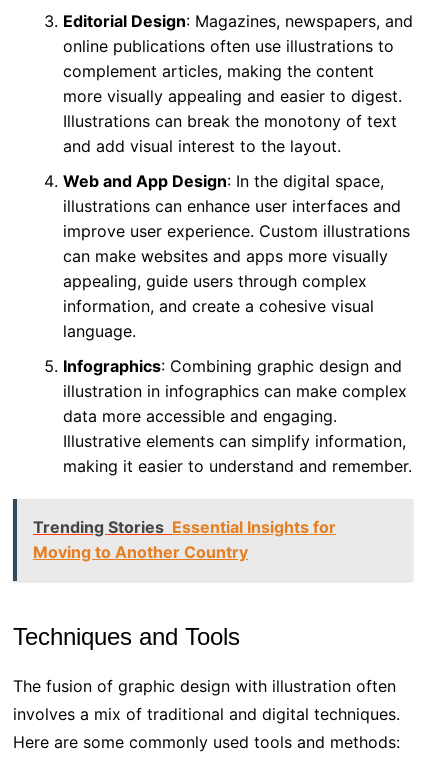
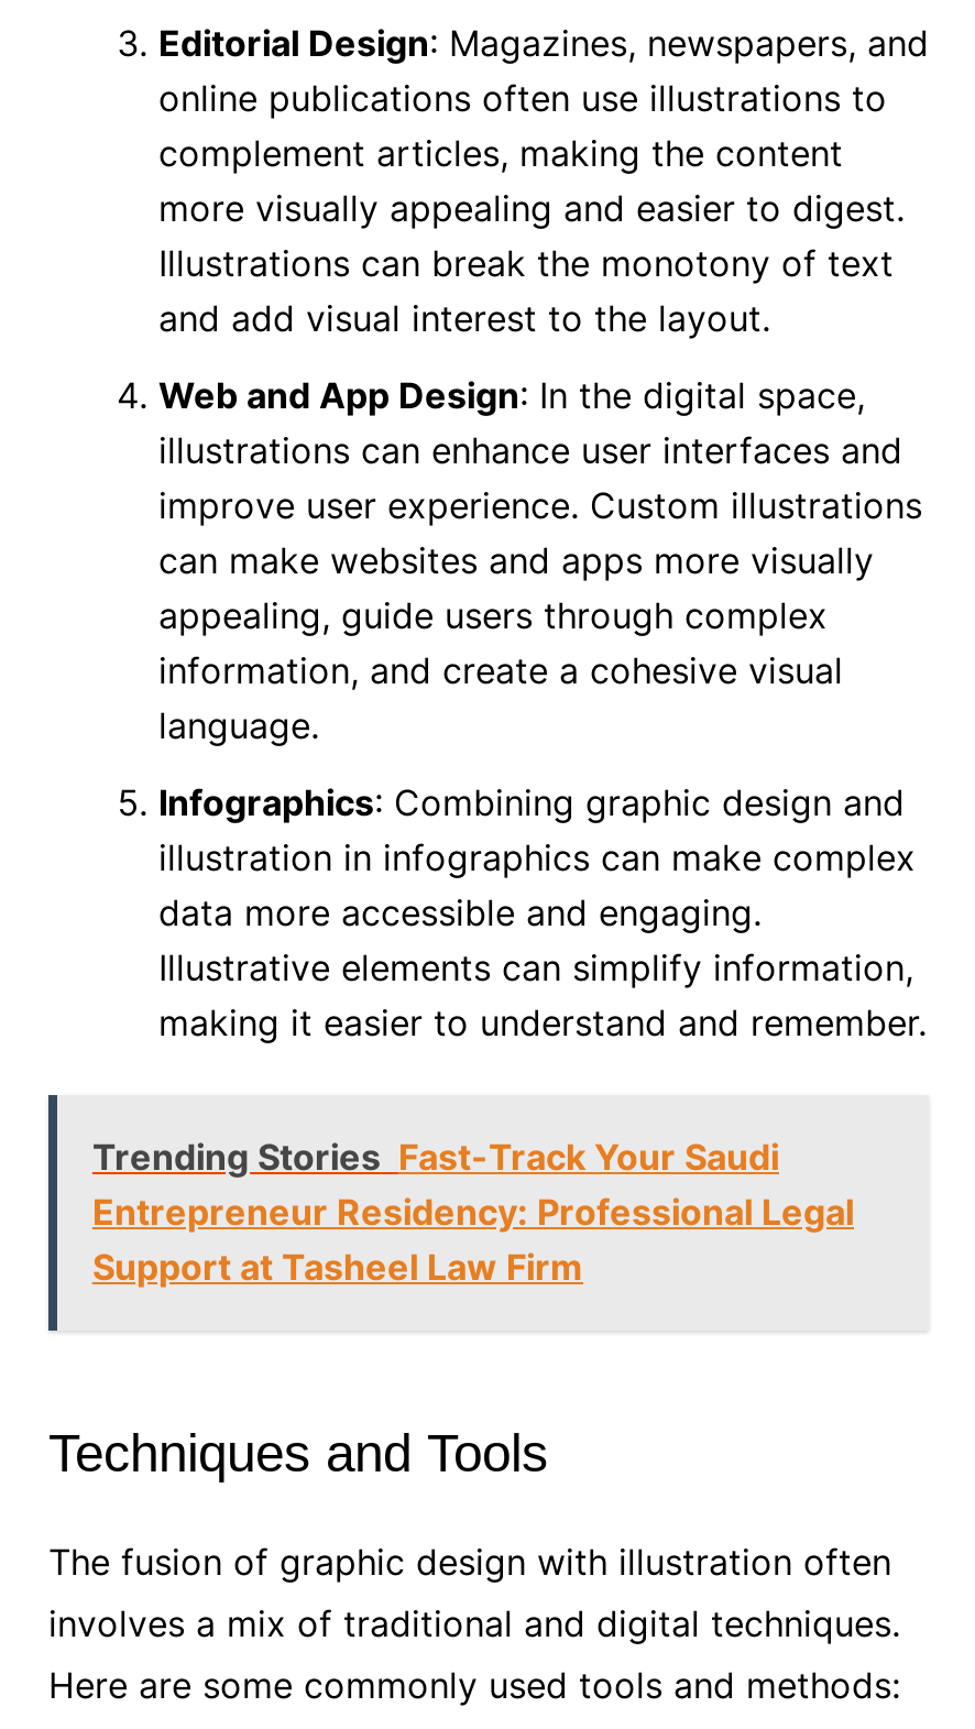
[33,517,336,562] Trending Stories Essential Insights for | Moving to Another Country -> [92,1135,854,1289] Trending Stories Fast-Track Your Saudi | Entrepreneur Residency: Professional Legal | Support at Tasheel Law Firm

